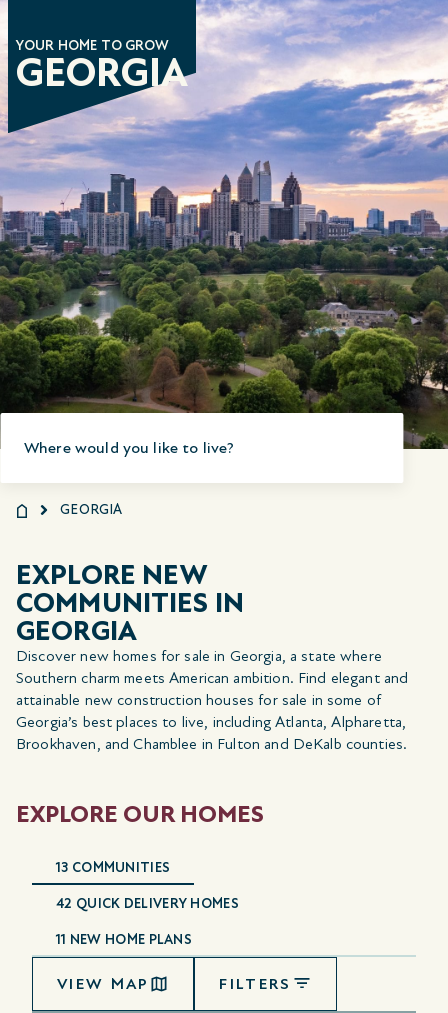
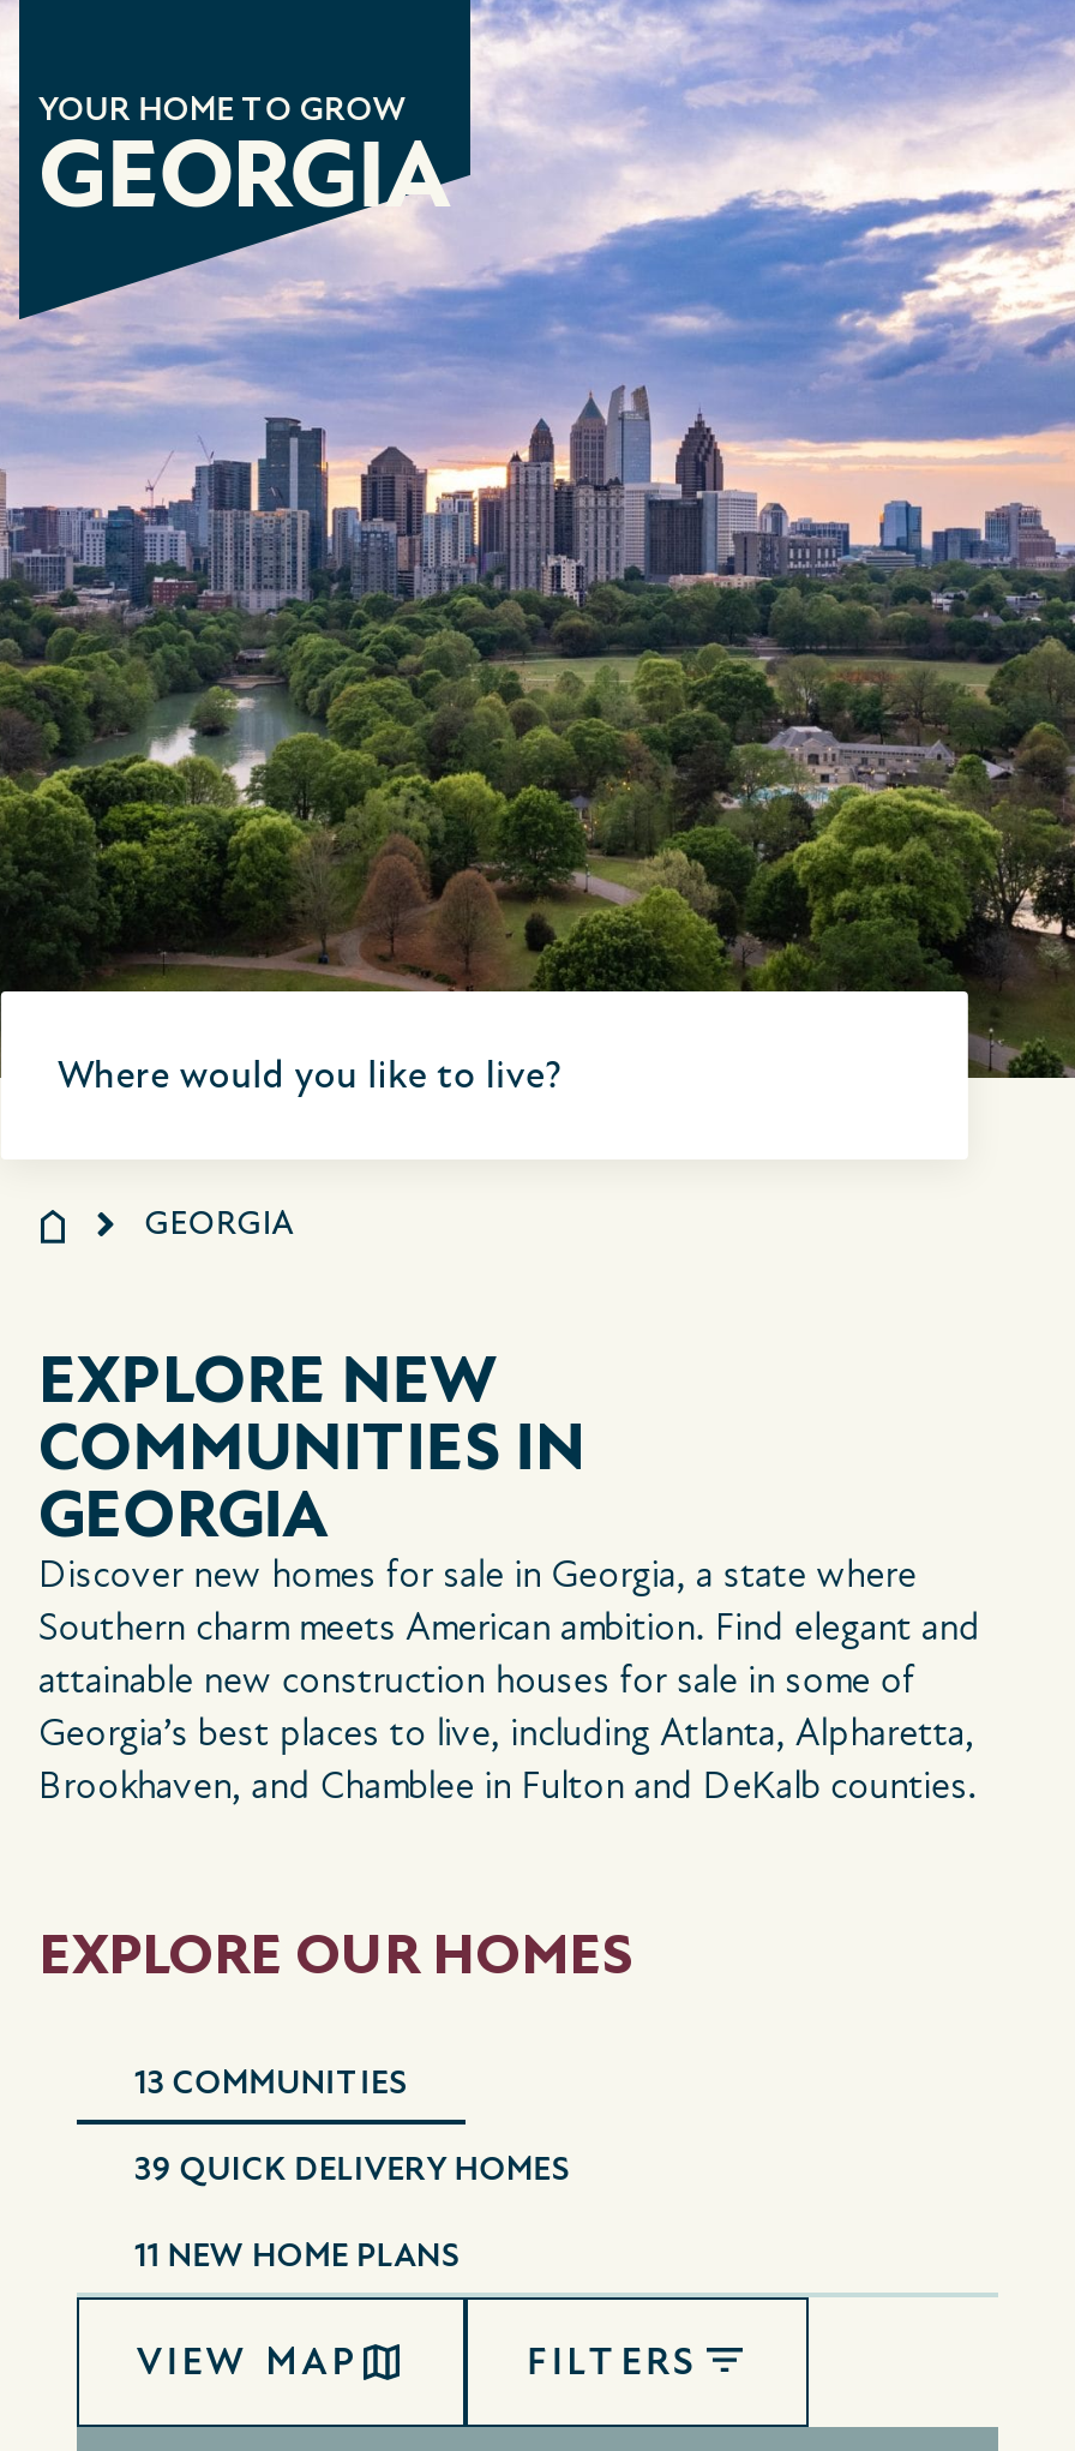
[56,895,239,912] 42 QUICK DELIVERY HOMES -> [134,2148,571,2188] 39 QUICK DELIVERY HOMES

